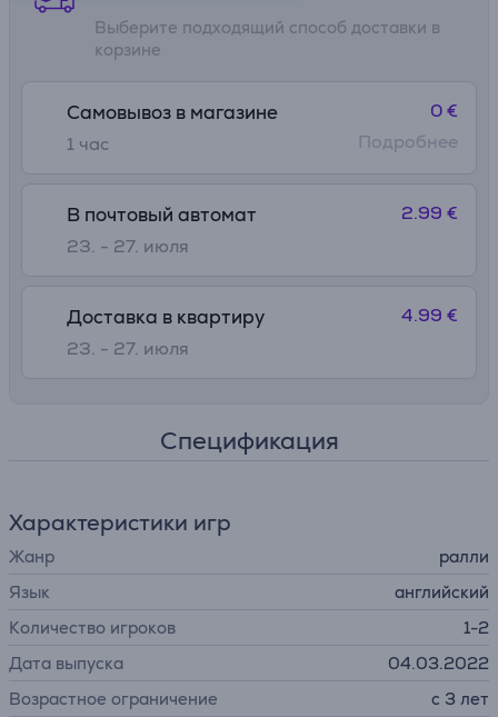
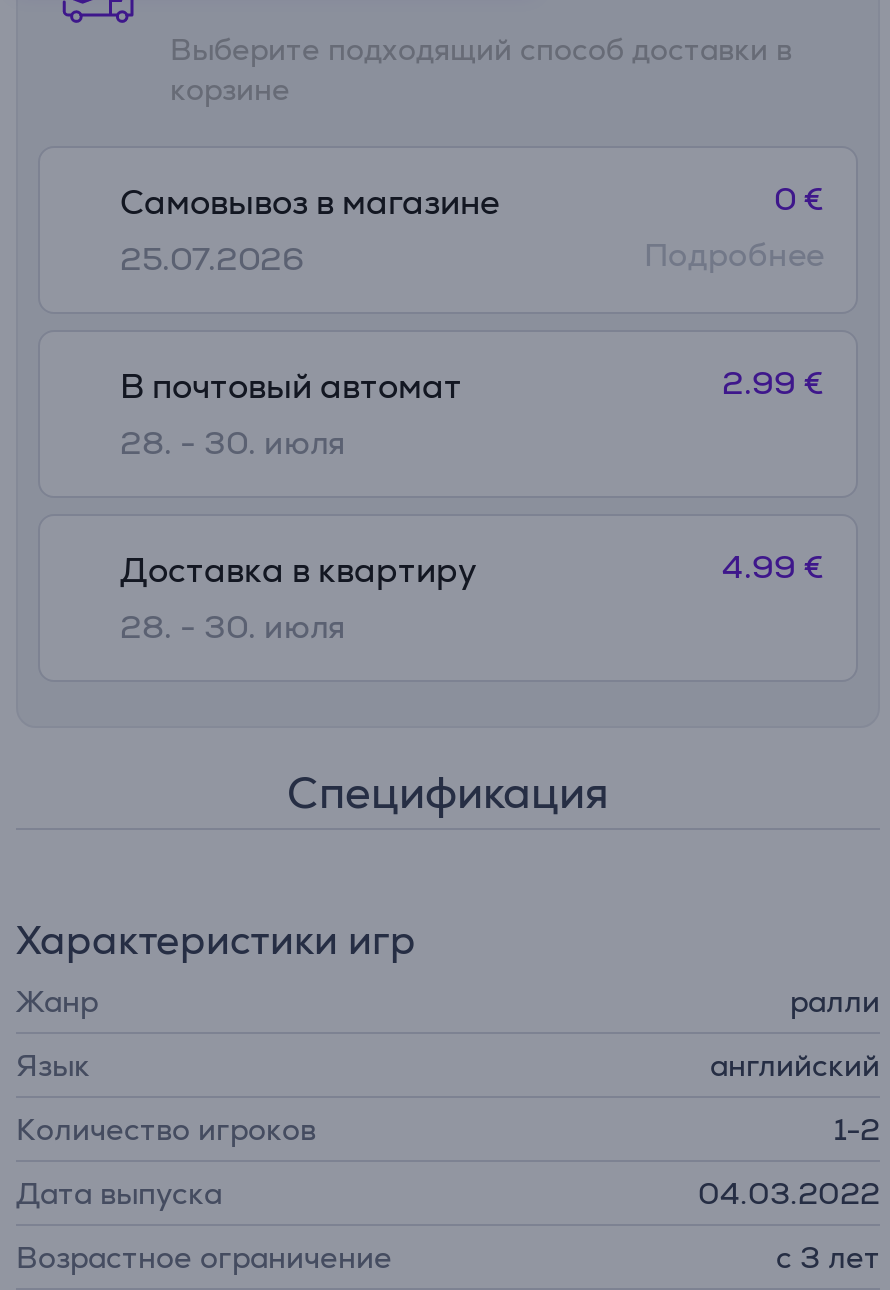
[67,132,109,156] 1 час -> [120,238,304,280] 25.07.2026
[67,235,189,258] 23. - 27. июля -> [120,422,346,464] 28. - 30. июля
[67,337,189,360] 23. - 27. июля -> [120,606,346,648] 28. - 30. июля

